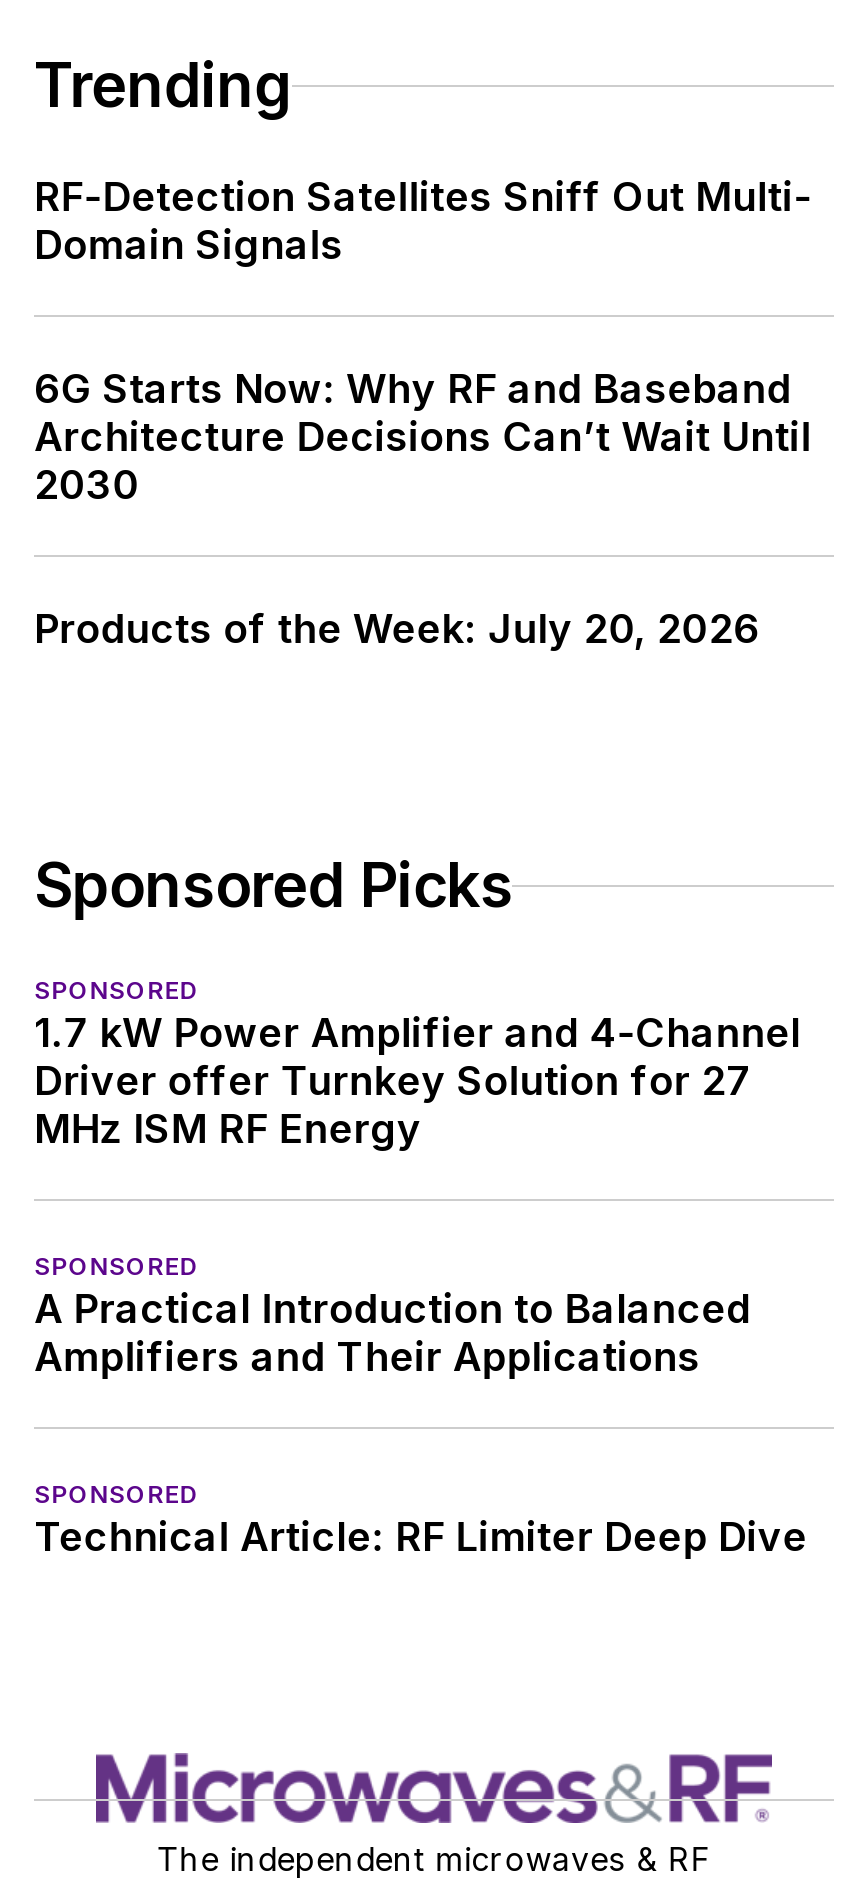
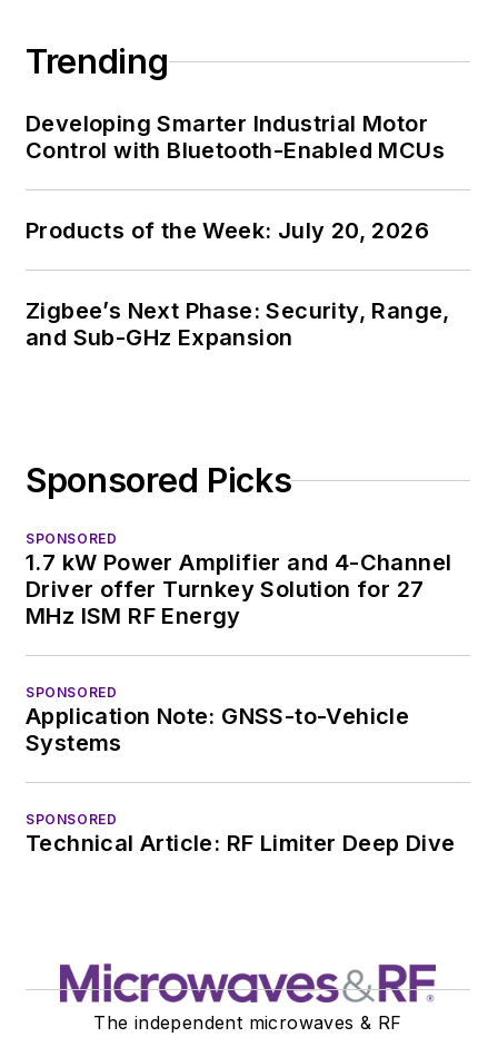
[34,173,812,509] RF-Detection Satellites Sniff Out Multi- | Domain Signals | 6G Starts Now: Why RF and Baseband | Architecture Decisions Can’t Wait Until | 2030 -> [26,110,445,164] Developing Smarter Industrial Motor | Control with Bluetooth-Enabled MCUs
moved [34,605,760,653] -> [26,217,429,244]: Products of the Week: July 20, 2026
none -> [26,298,450,351] Zigbee’s Next Phase: Security, Range, | and Sub-GHz Expansion
[34,1285,751,1381] A Practical Introduction to Balanced | Amplifiers and Their Applications -> [26,703,410,757] Application Note: GNSS-to-Vehicle | Systems

